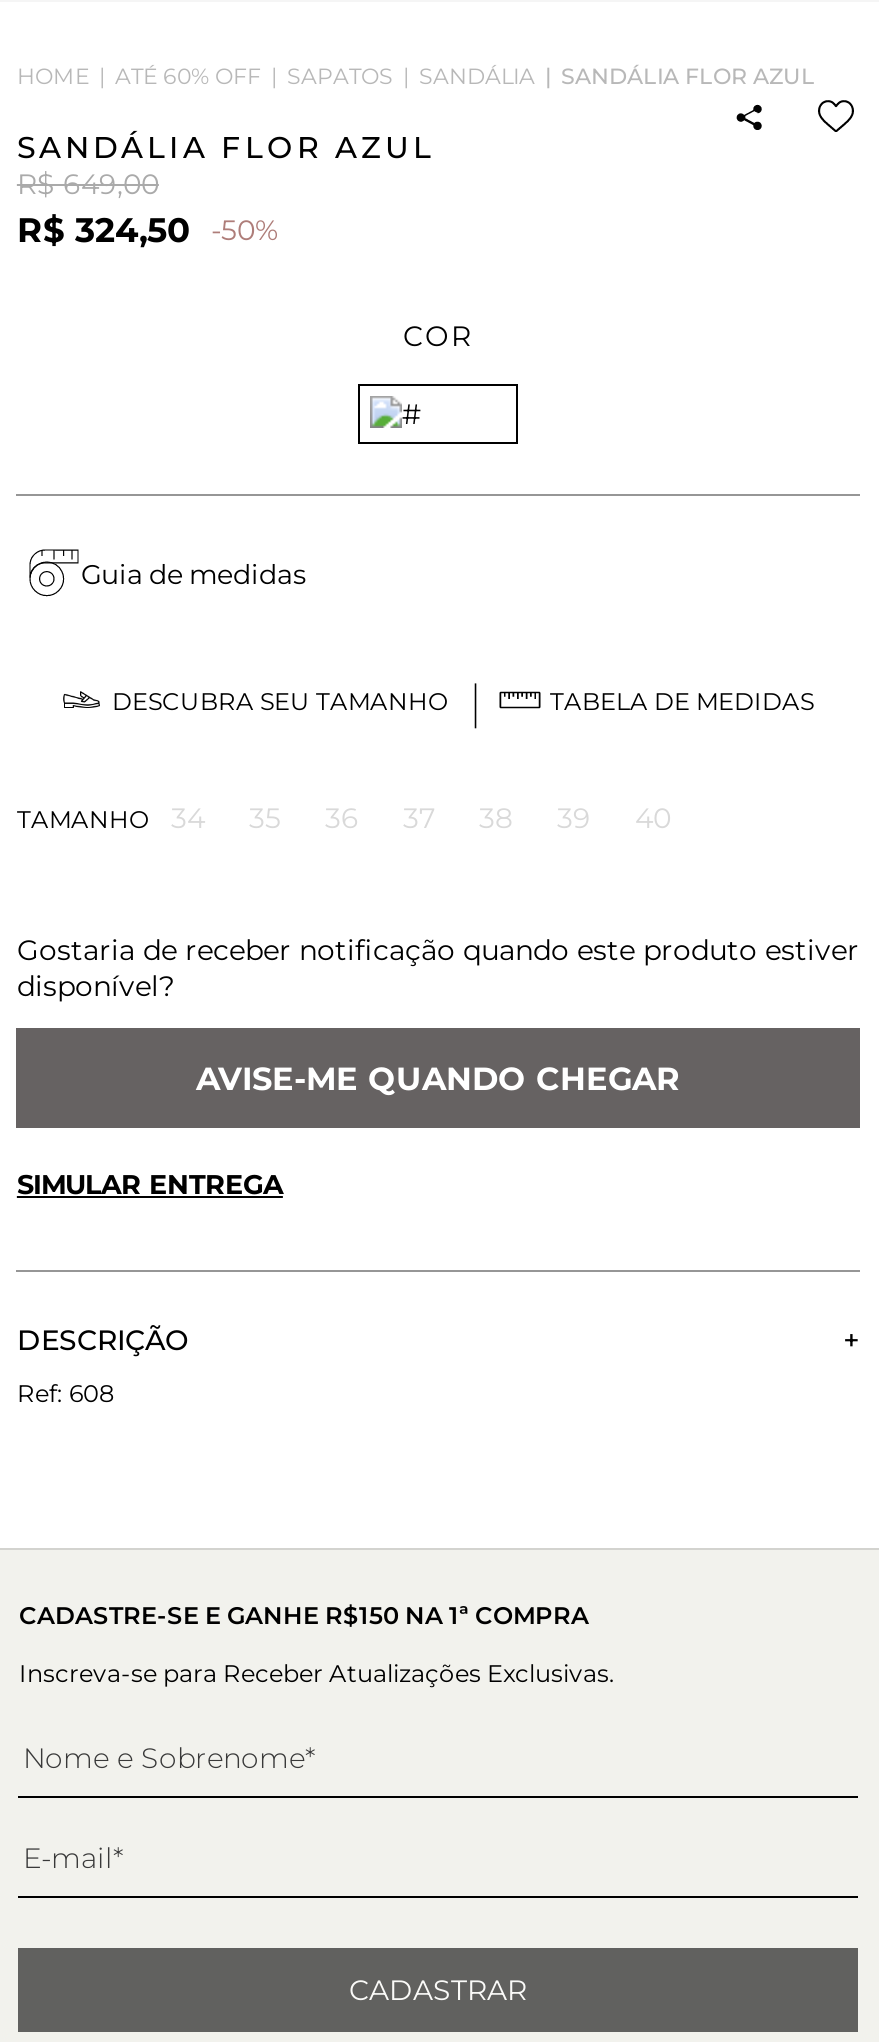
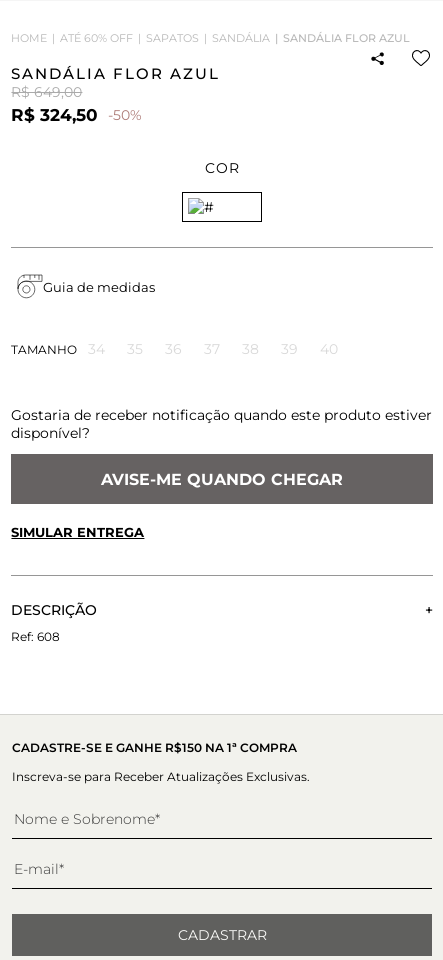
[112,685,814,715] DESCUBRA SEU TAMANHO | TABELA DE MEDIDAS -> none

